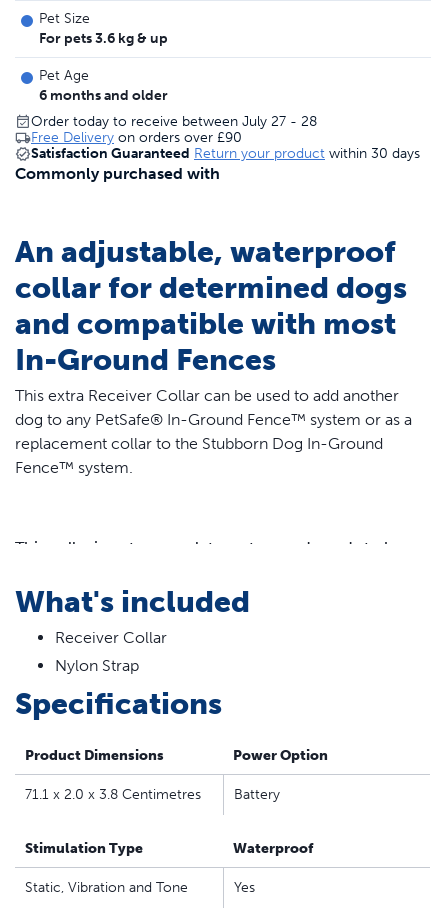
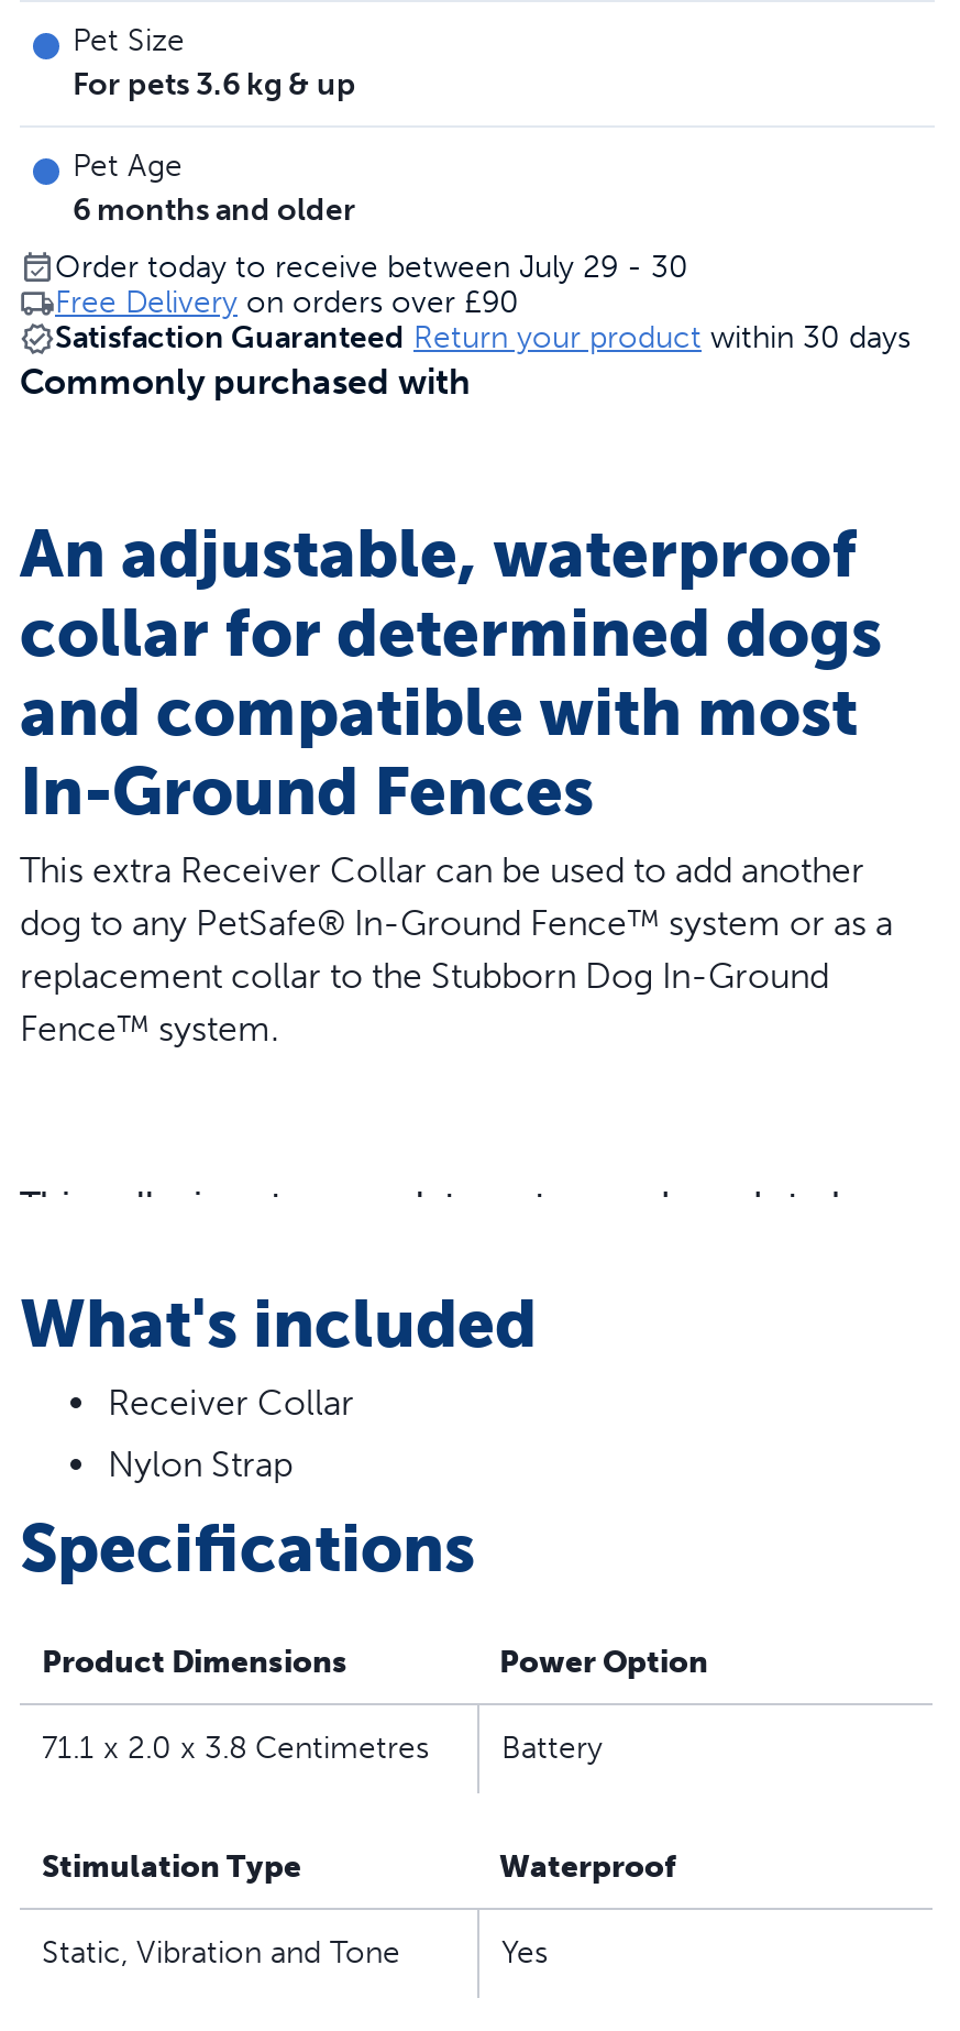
[31,113,317,130] Order today to receive between July 27 - 28 -> [55,249,688,286] Order today to receive between July 29 - 30

